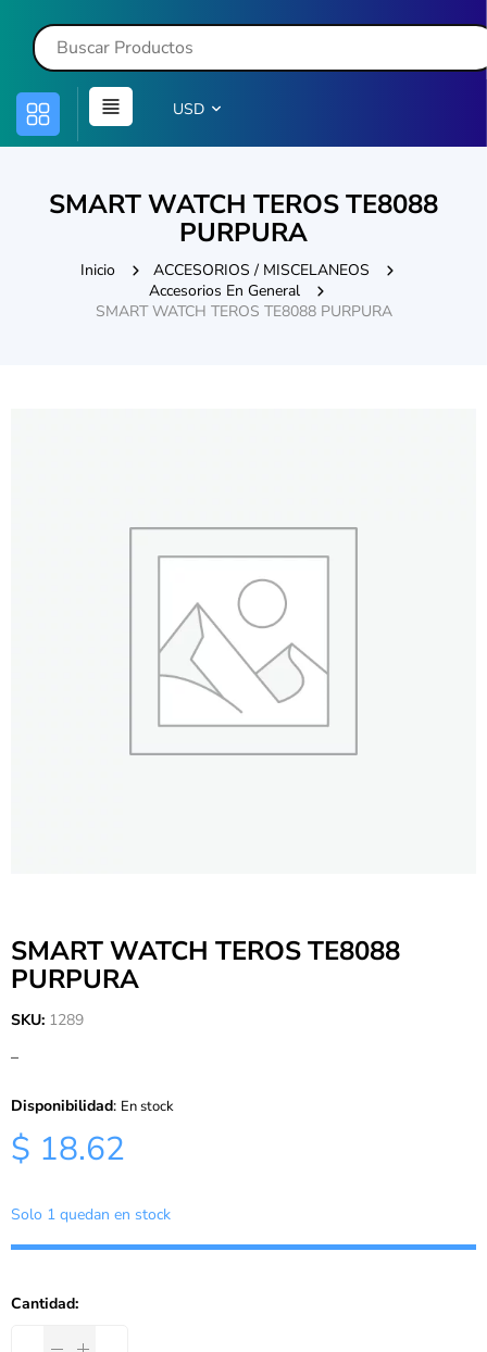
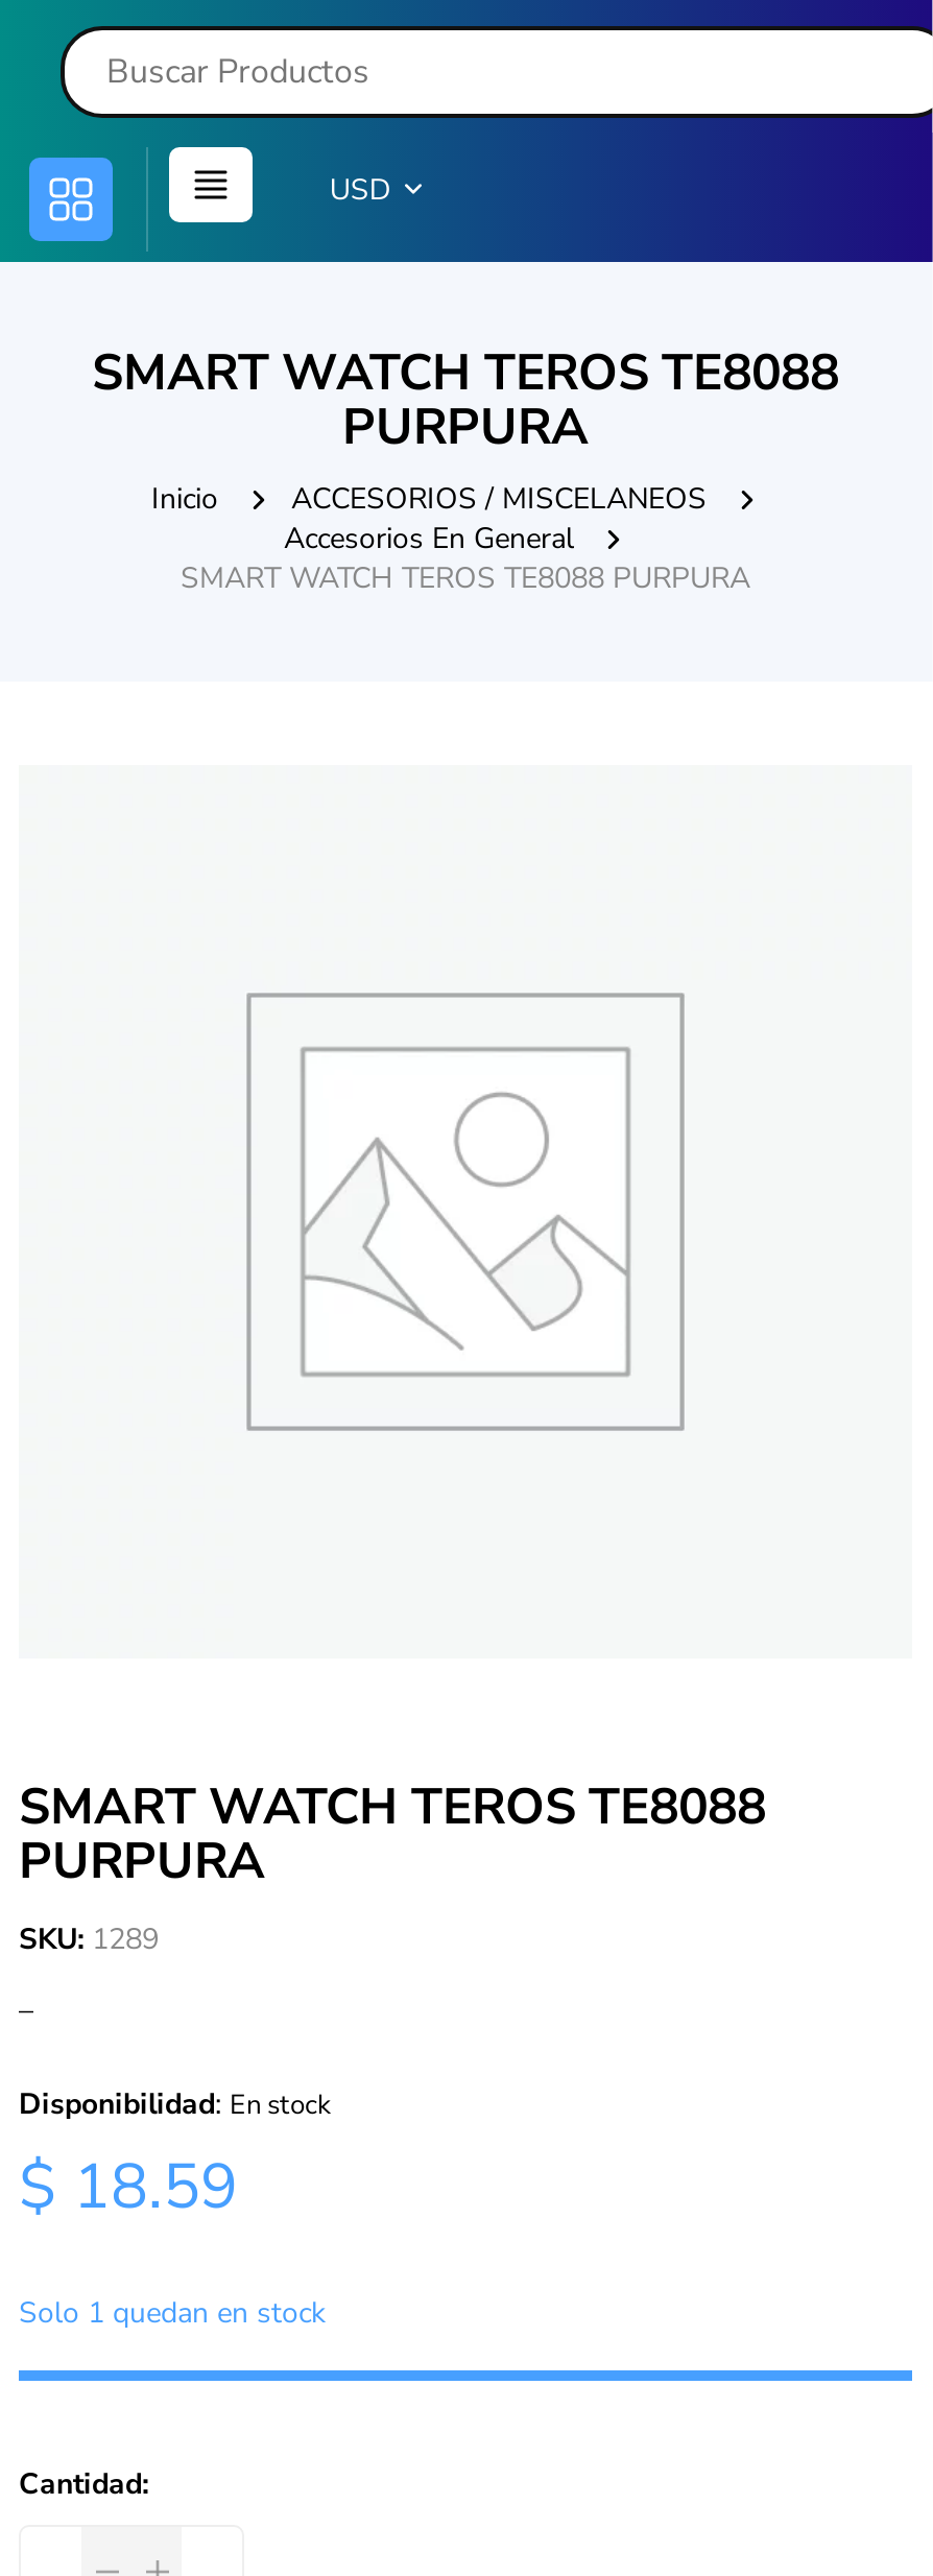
[11,1127,125,1172] $ 18.62 -> [19,2145,238,2231] $ 18.59

